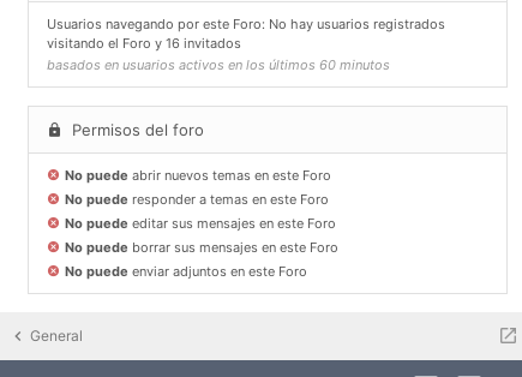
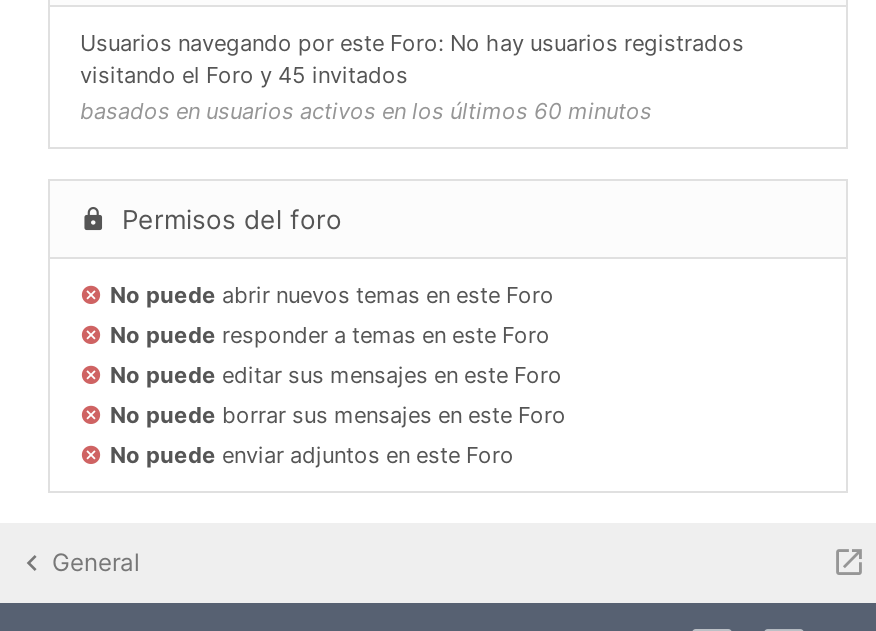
[47,35,241,52] visitando el Foro y 16 invitados -> [80,61,408,89] visitando el Foro y 45 invitados

